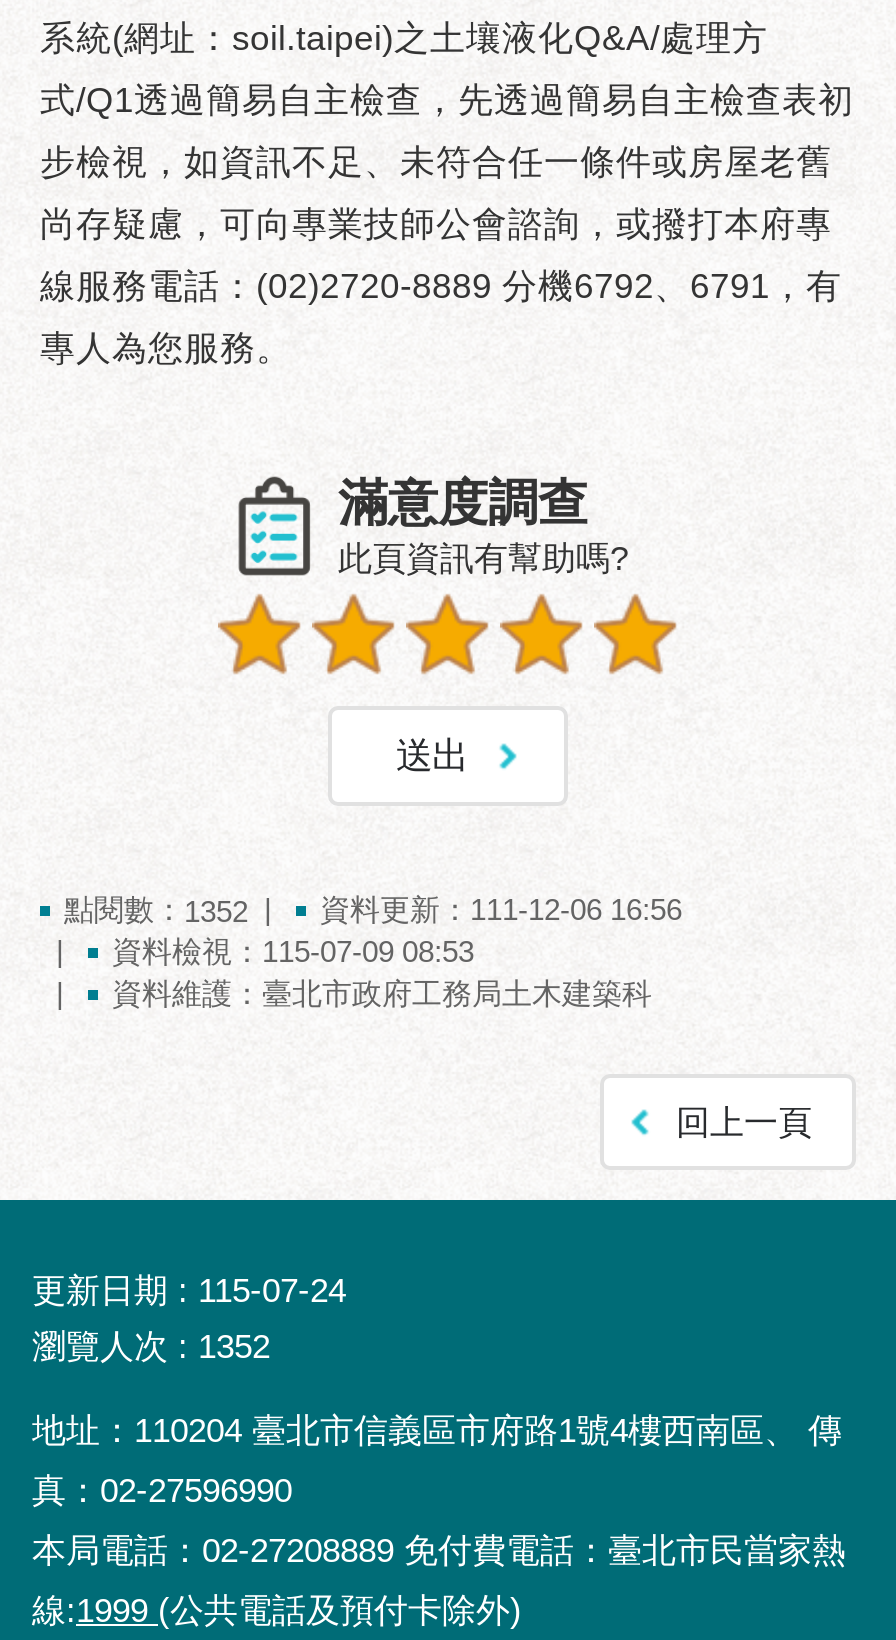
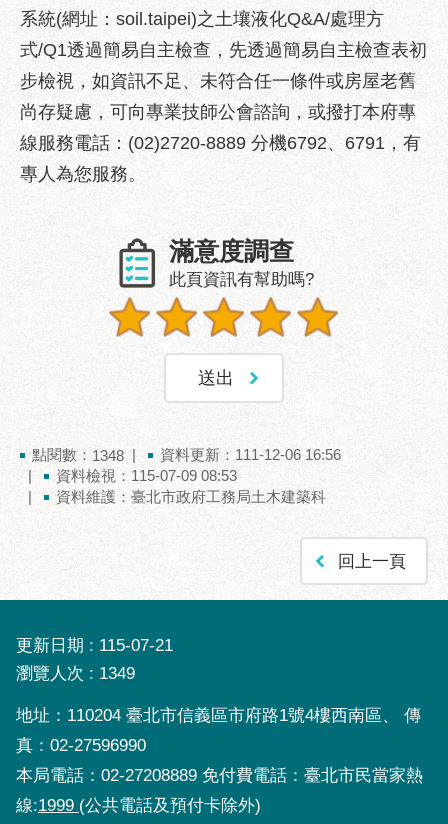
[64,891,248,928] 點閱數：1352 -> [32,445,124,464] 點閱數：1348
[198,1271,346,1309] 115-07-24 -> [99,635,173,654] 115-07-21
[198,1327,270,1365] 1352 -> [99,663,135,682] 1349

